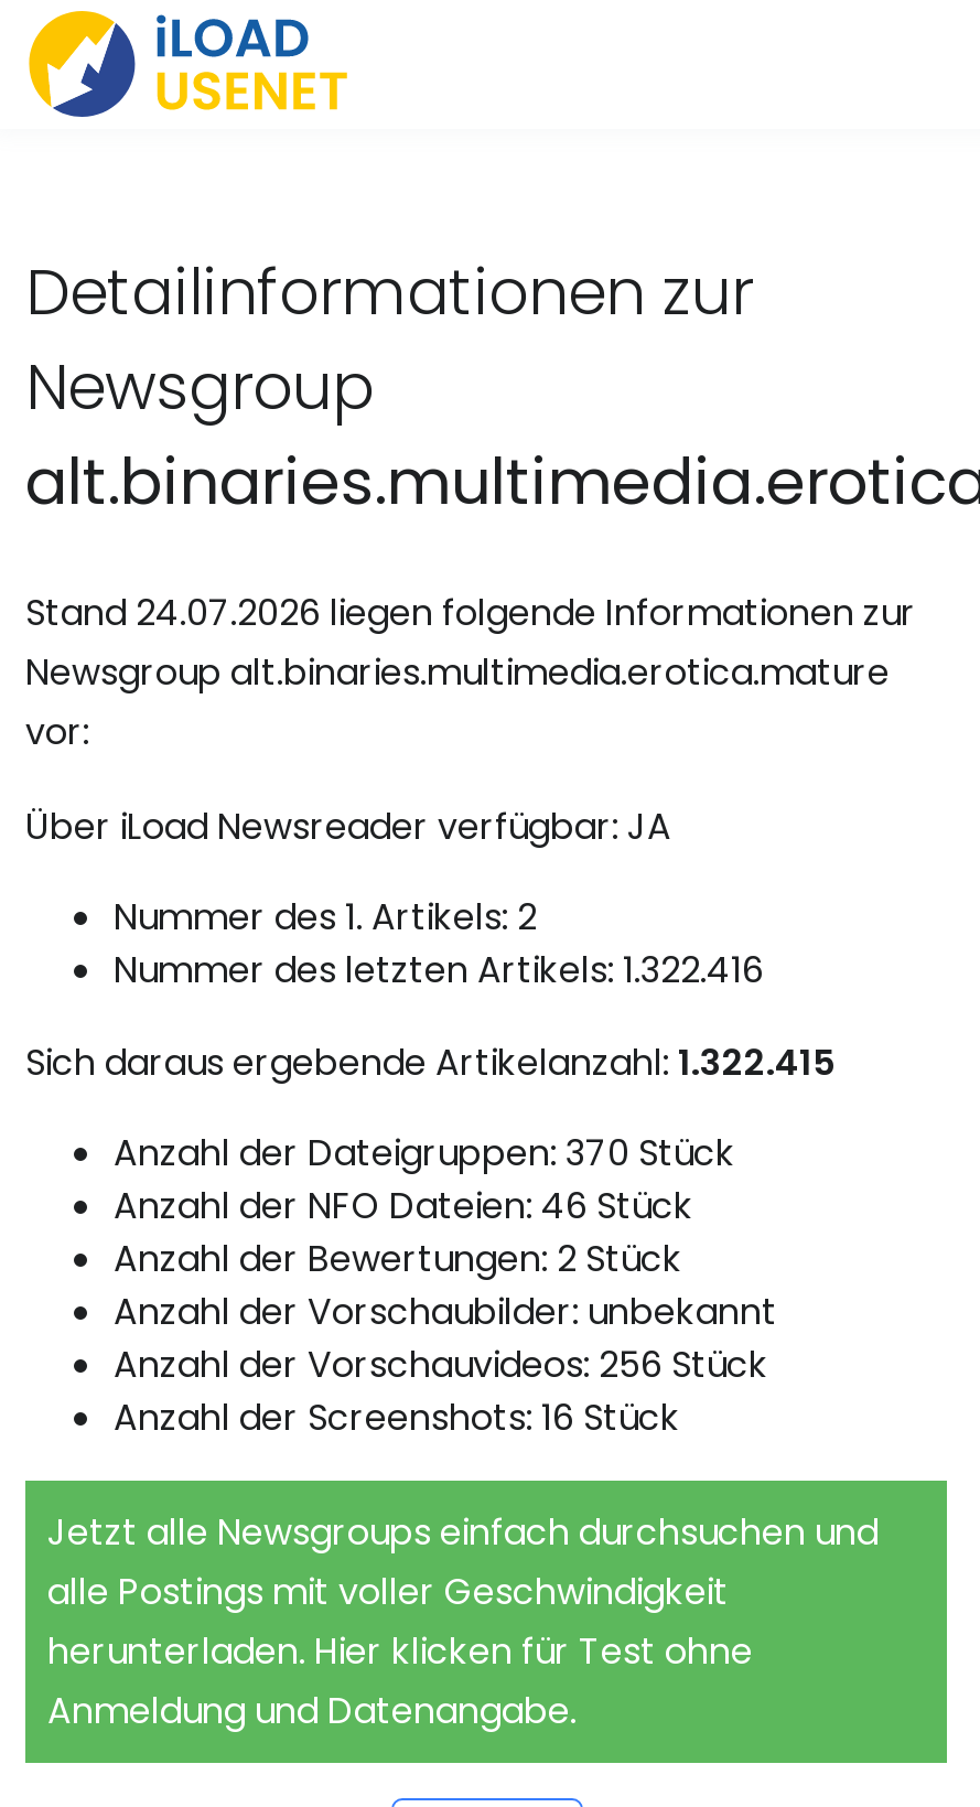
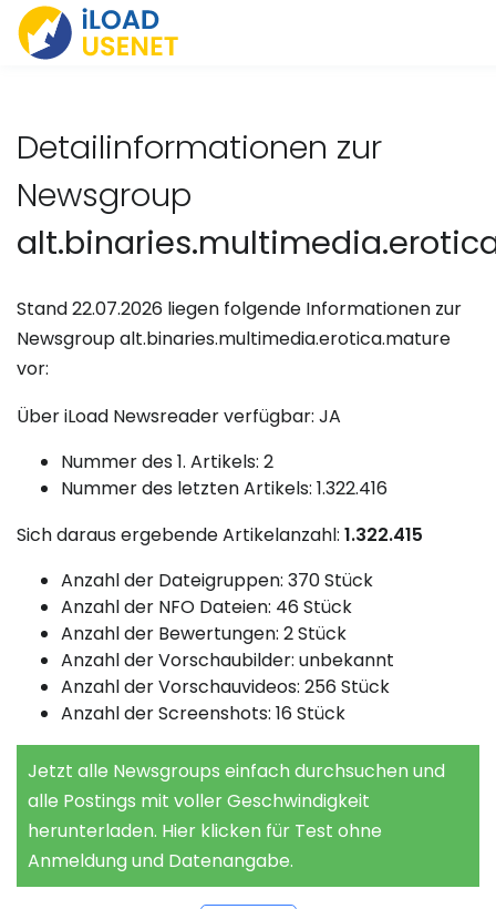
[25,588,916,638] Stand 24.07.2026 liegen folgende Informationen zur -> [17,296,462,321] Stand 22.07.2026 liegen folgende Informationen zur

